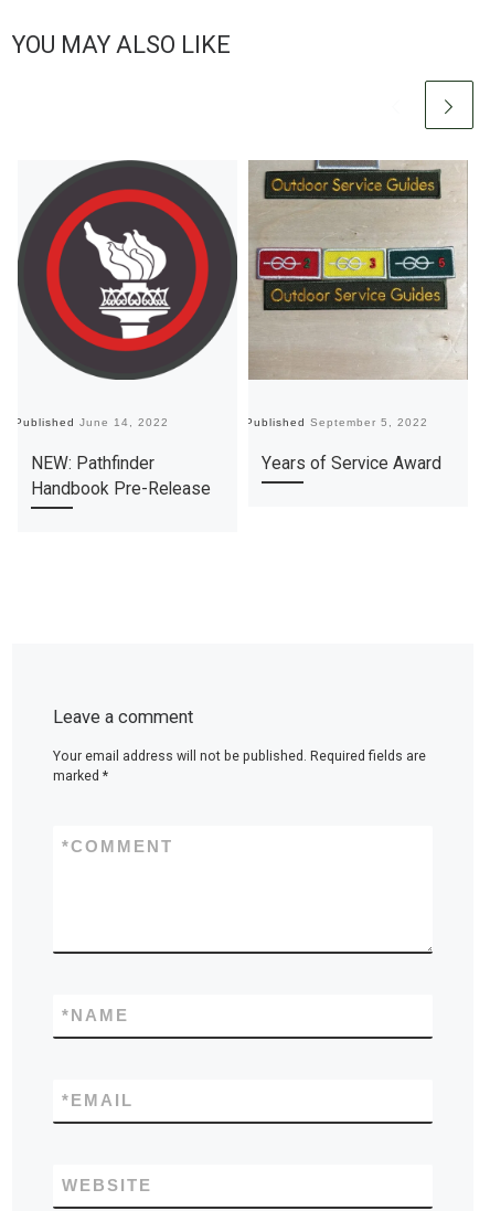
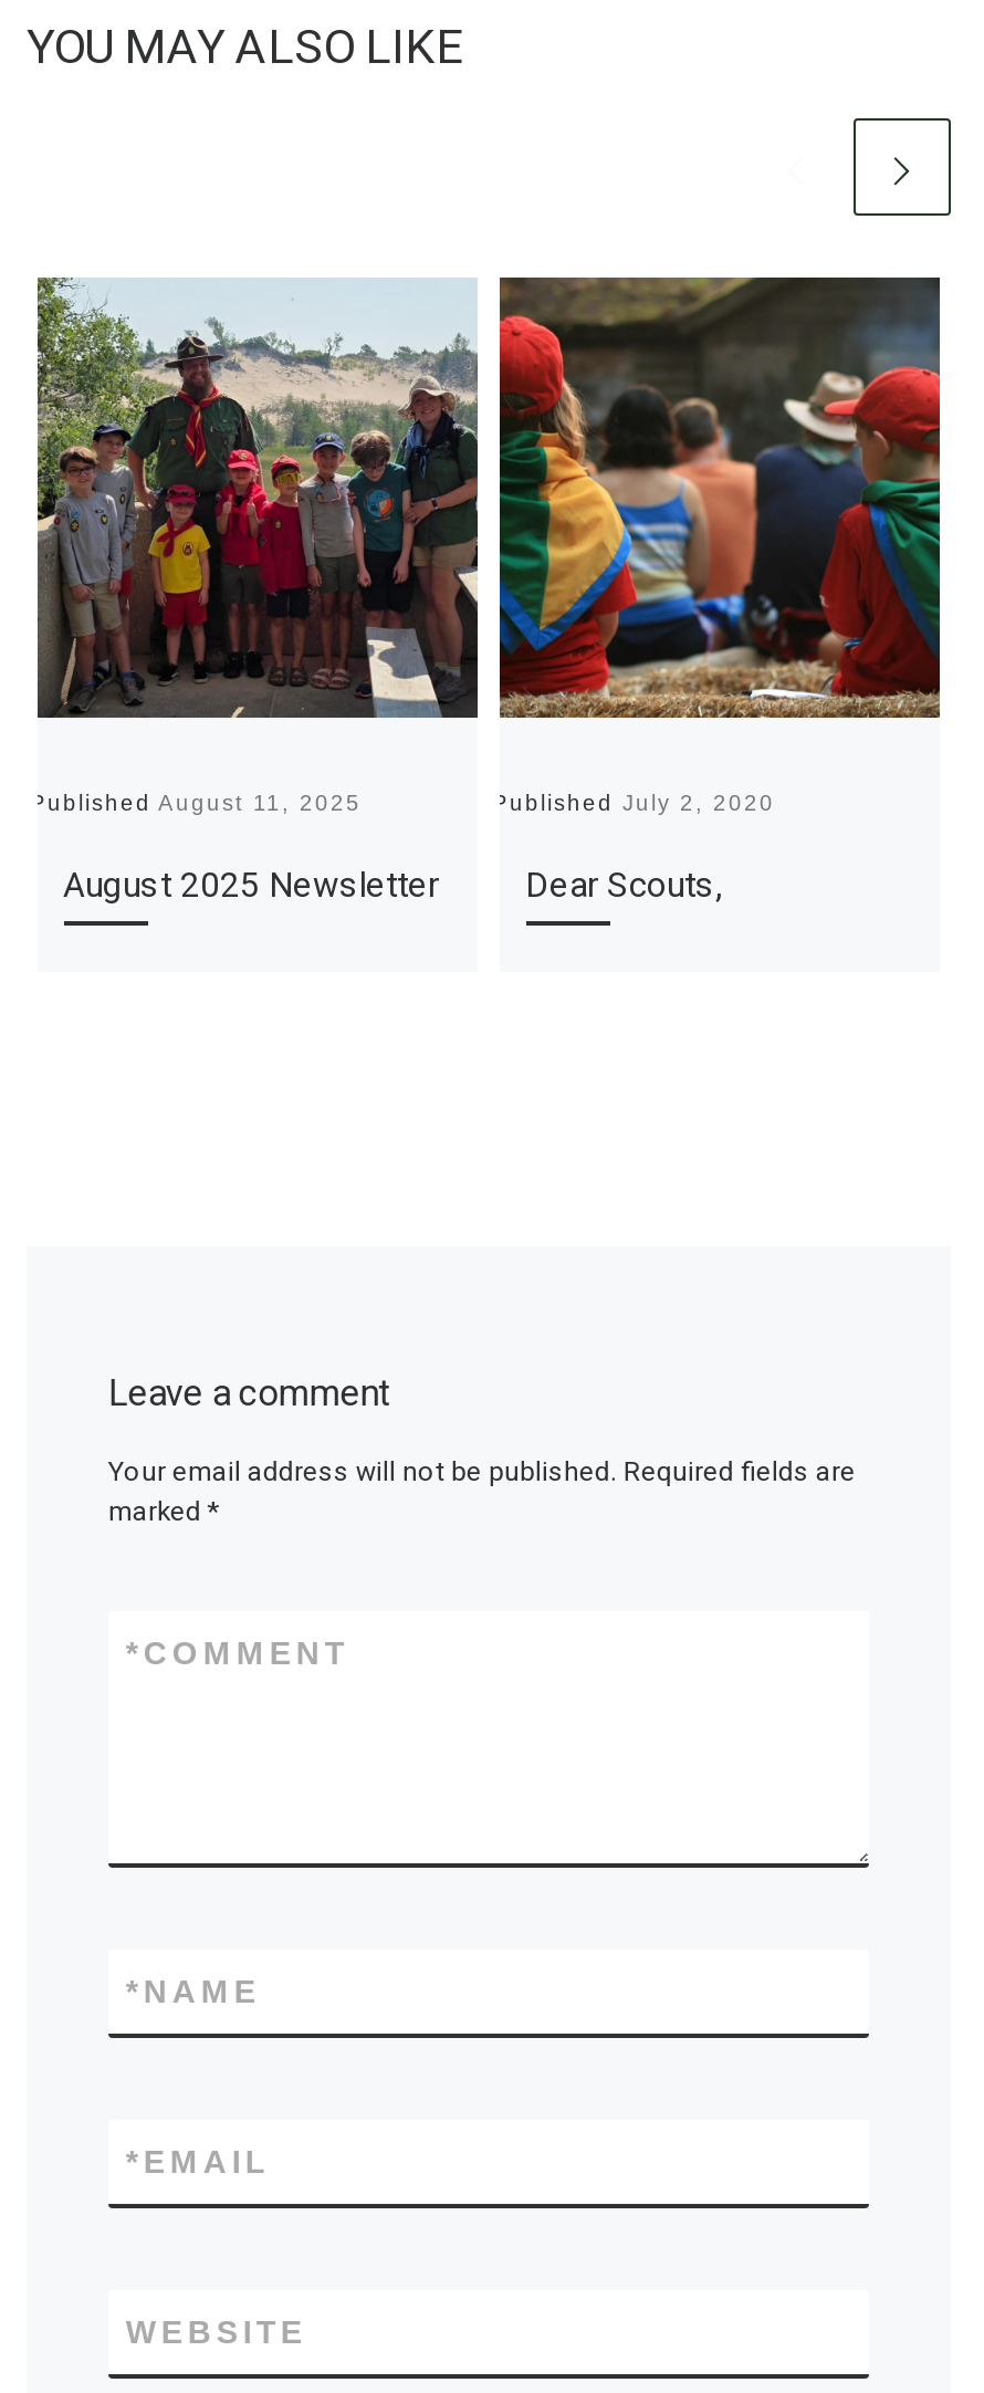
[14,159,237,428] [image] | Published June 14, 2022 -> [30,275,480,814] [image] | Published August 11, 2025
[244,160,468,428] [image] | Published September 5, 2022 -> [492,275,942,814] [image] | Published July 2, 2020
[30,454,210,500] NEW: Pathfinder | Handbook Pre-Release -> [63,867,439,907] August 2025 Newsletter
[261,454,441,474] Years of Service Award -> [525,867,722,907] Dear Scouts,

